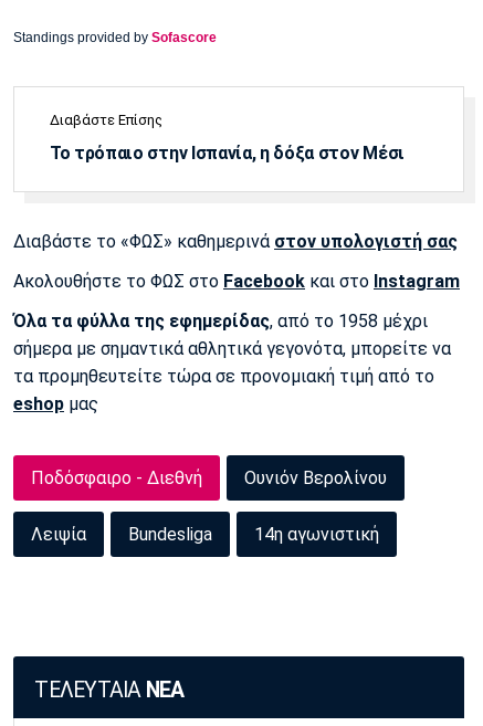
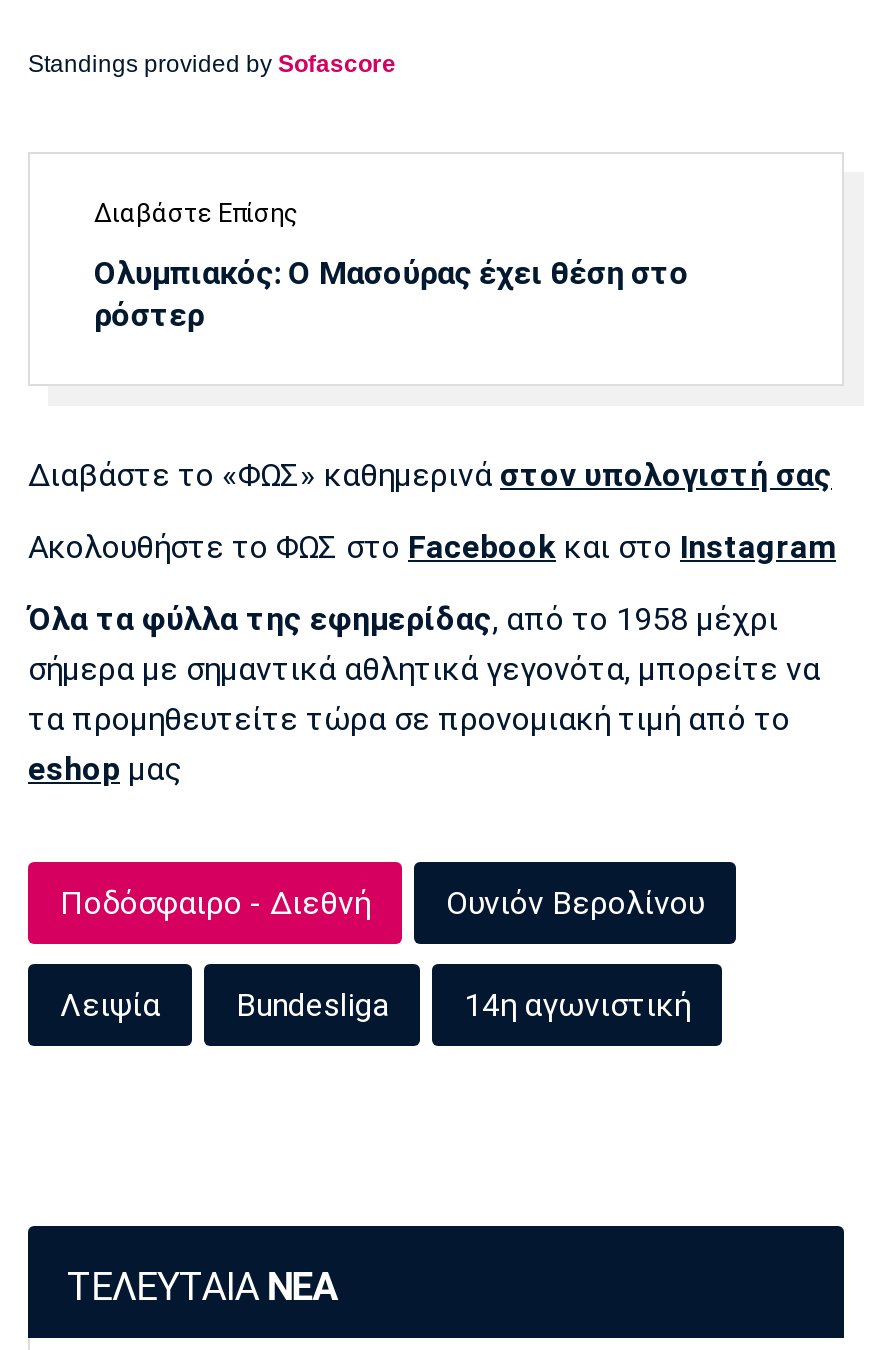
[50,142,404,163] Το τρόπαιο στην Ισπανία, η δόξα στον Μέσι -> [94,253,689,333] Ολυμπιακός: Ο Μασούρας έχει θέση στο | ρόστερ

